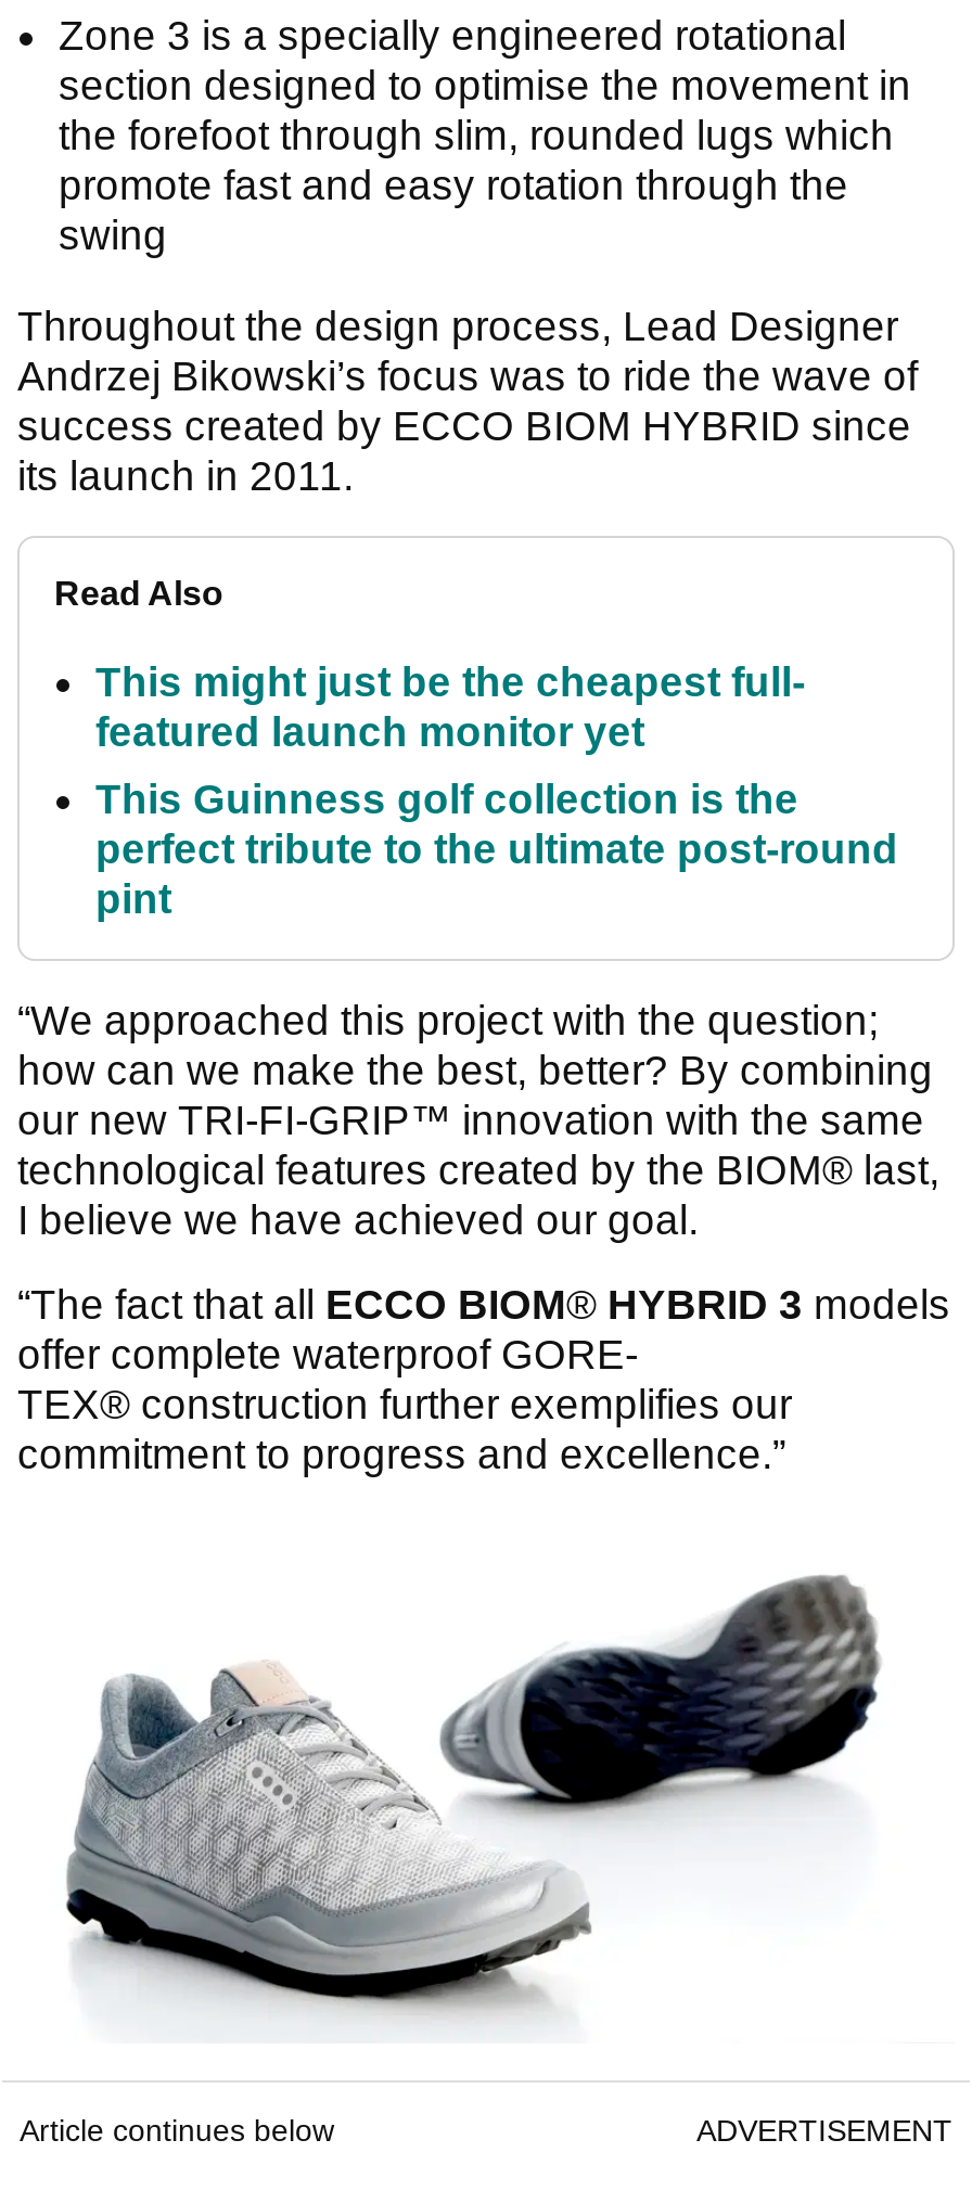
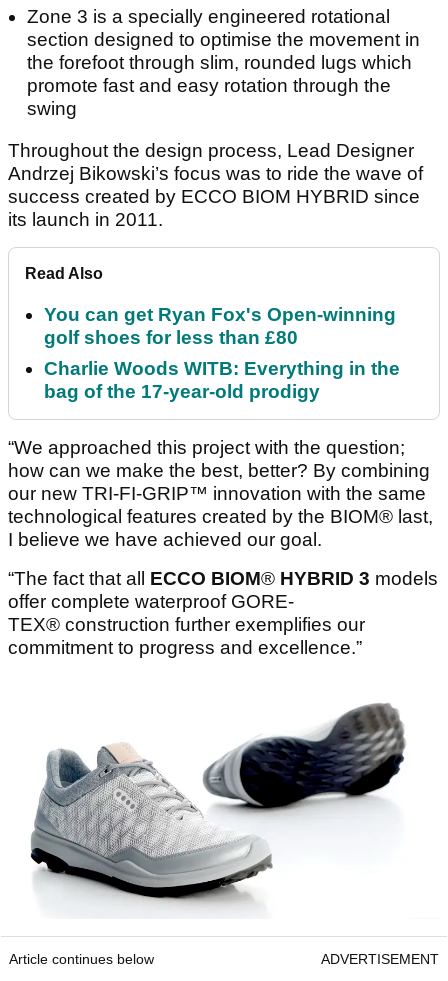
[95,659,805,754] This might just be the cheapest full- | featured launch monitor yet -> [44,304,396,348] You can get Ryan Fox's Open-winning | golf shoes for less than £80
[95,776,898,922] This Guinness golf collection is the | perfect tribute to the ultimate post-round | pint -> [44,358,400,402] Charlie Woods WITB: Everything in the | bag of the 17-year-old prodigy

